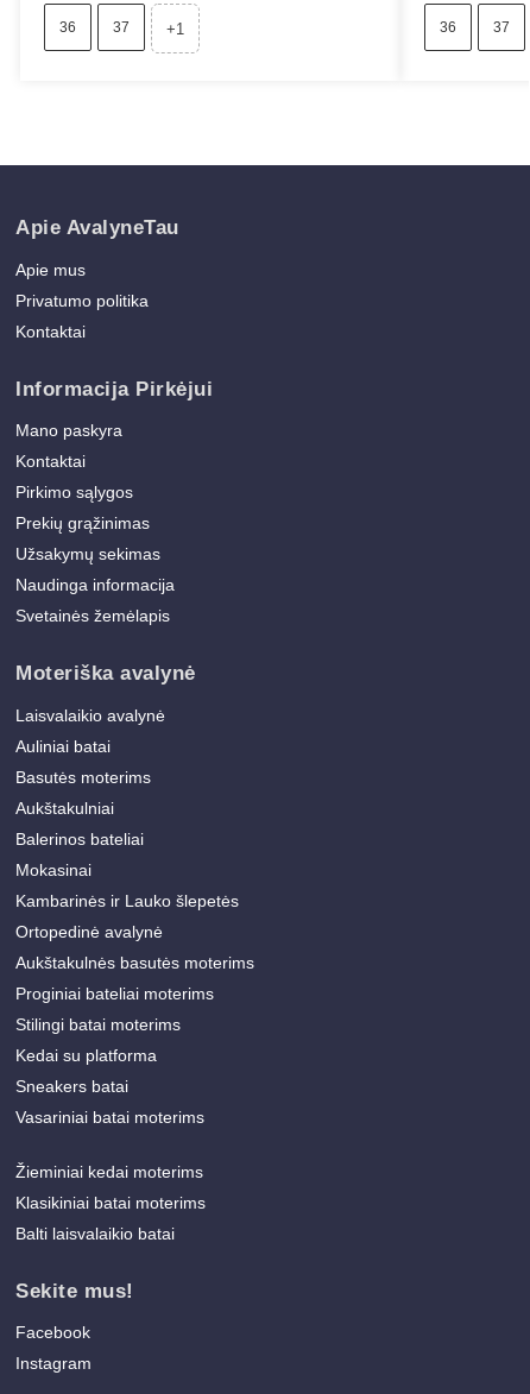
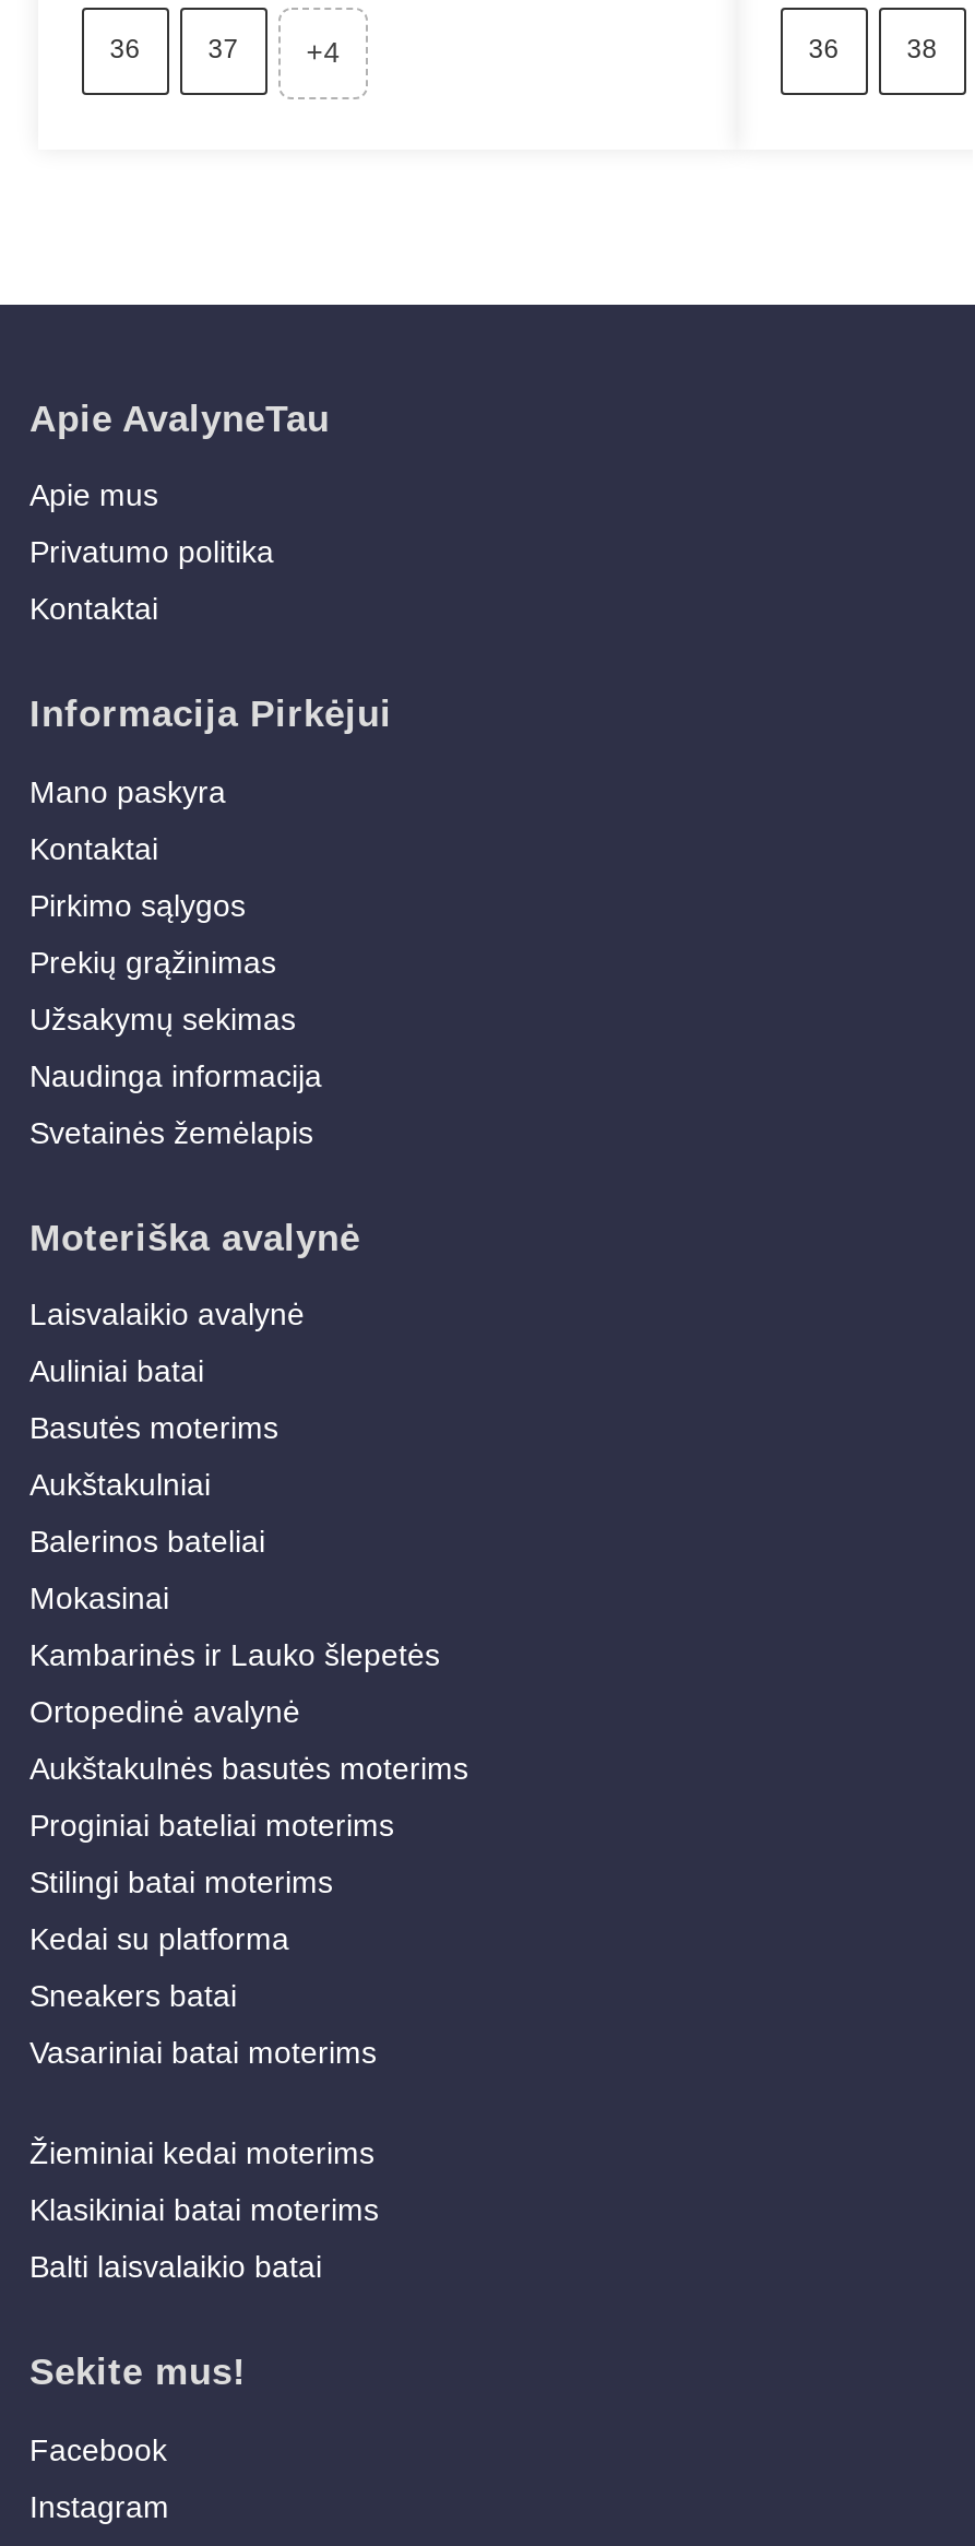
[166,20,184,38] +1 -> [306,37,339,69] +4
[493,19,510,35] 37 -> [907,35,937,65] 38

